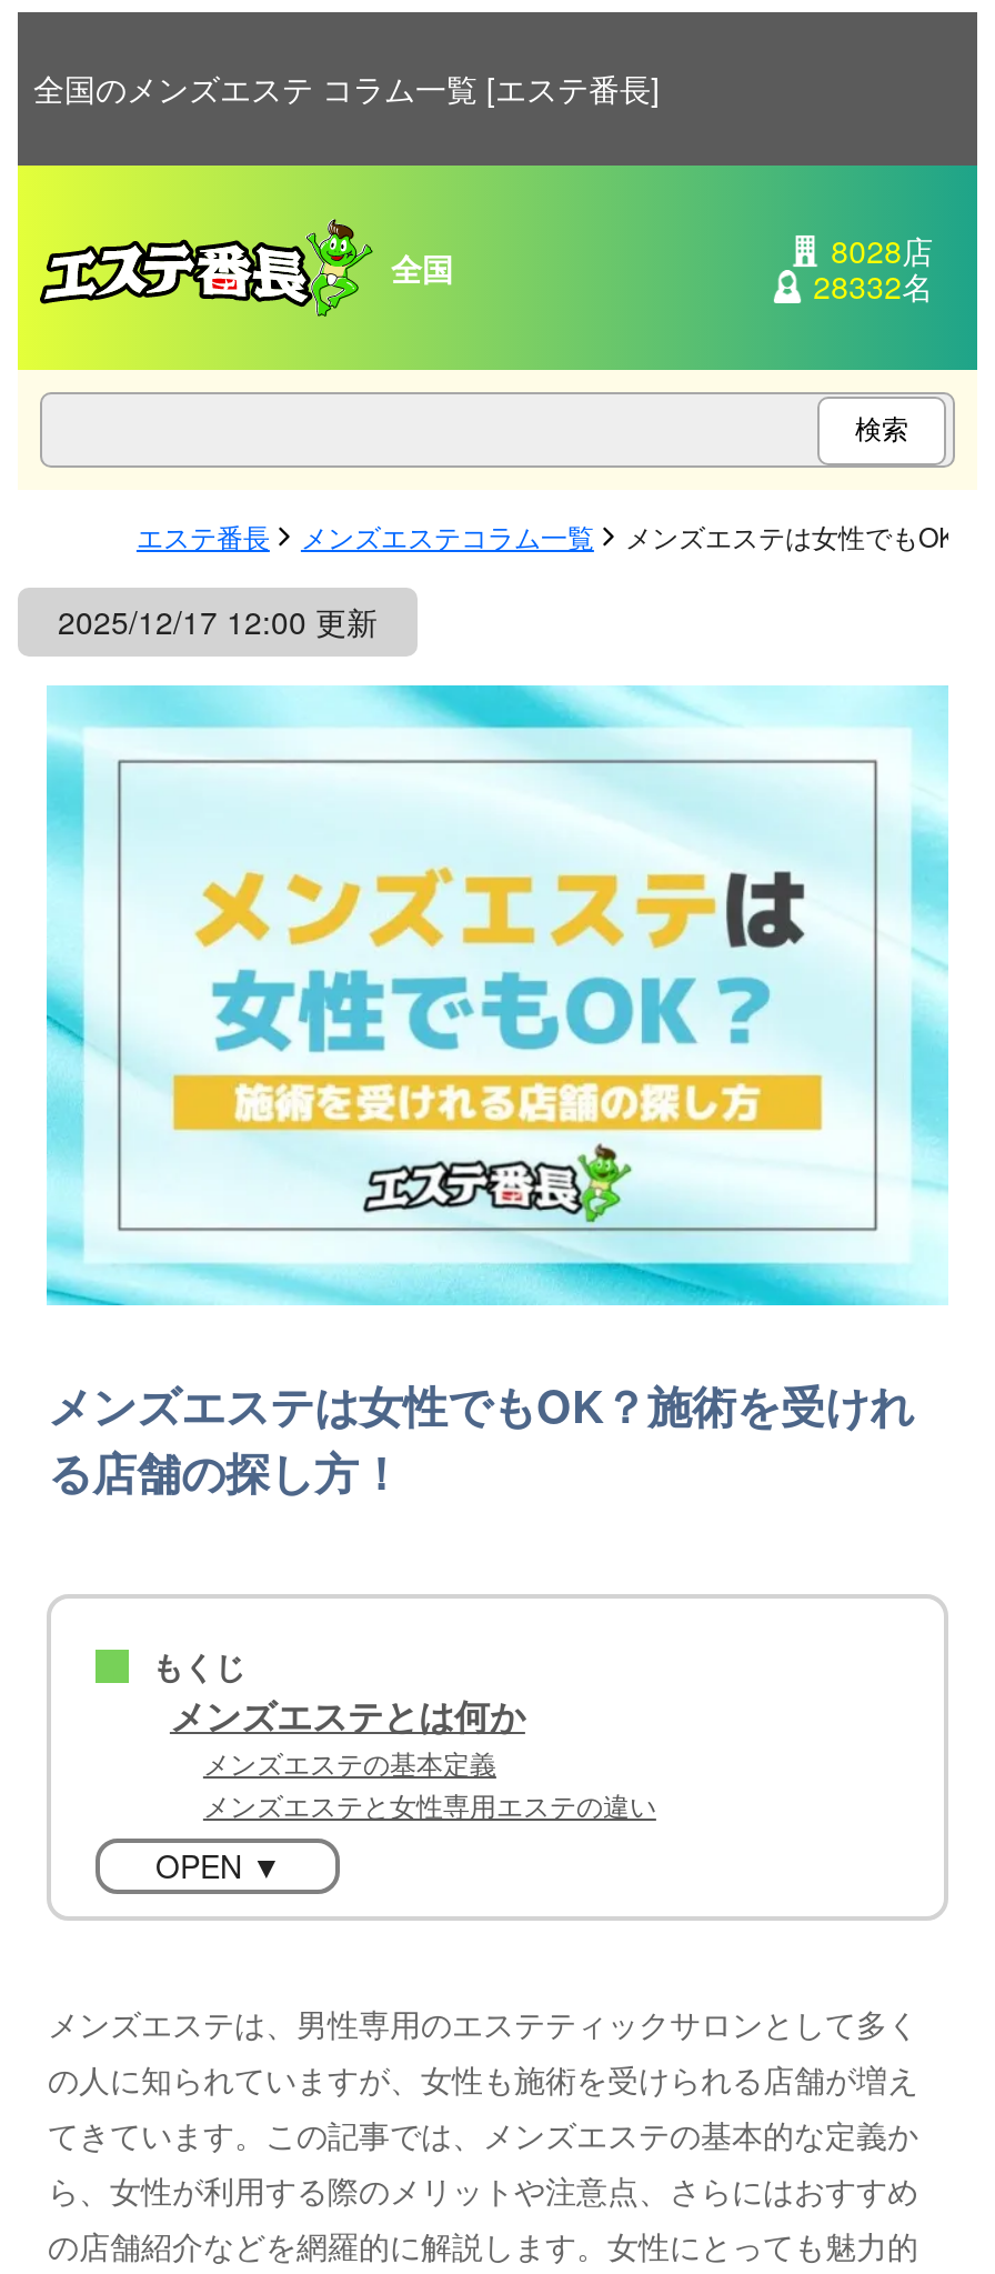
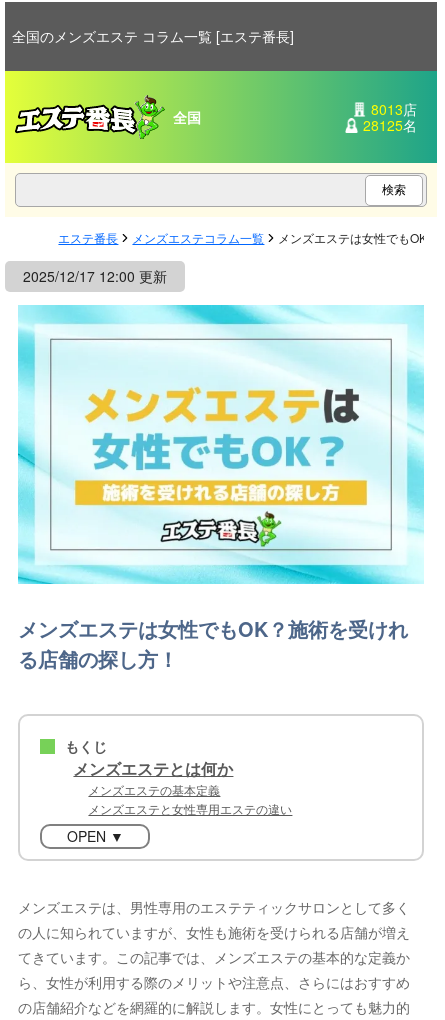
[831,228,933,272] 8028店 -> [371,99,417,119] 8013店
[813,263,933,308] 28332名 -> [363,115,417,135] 28125名

